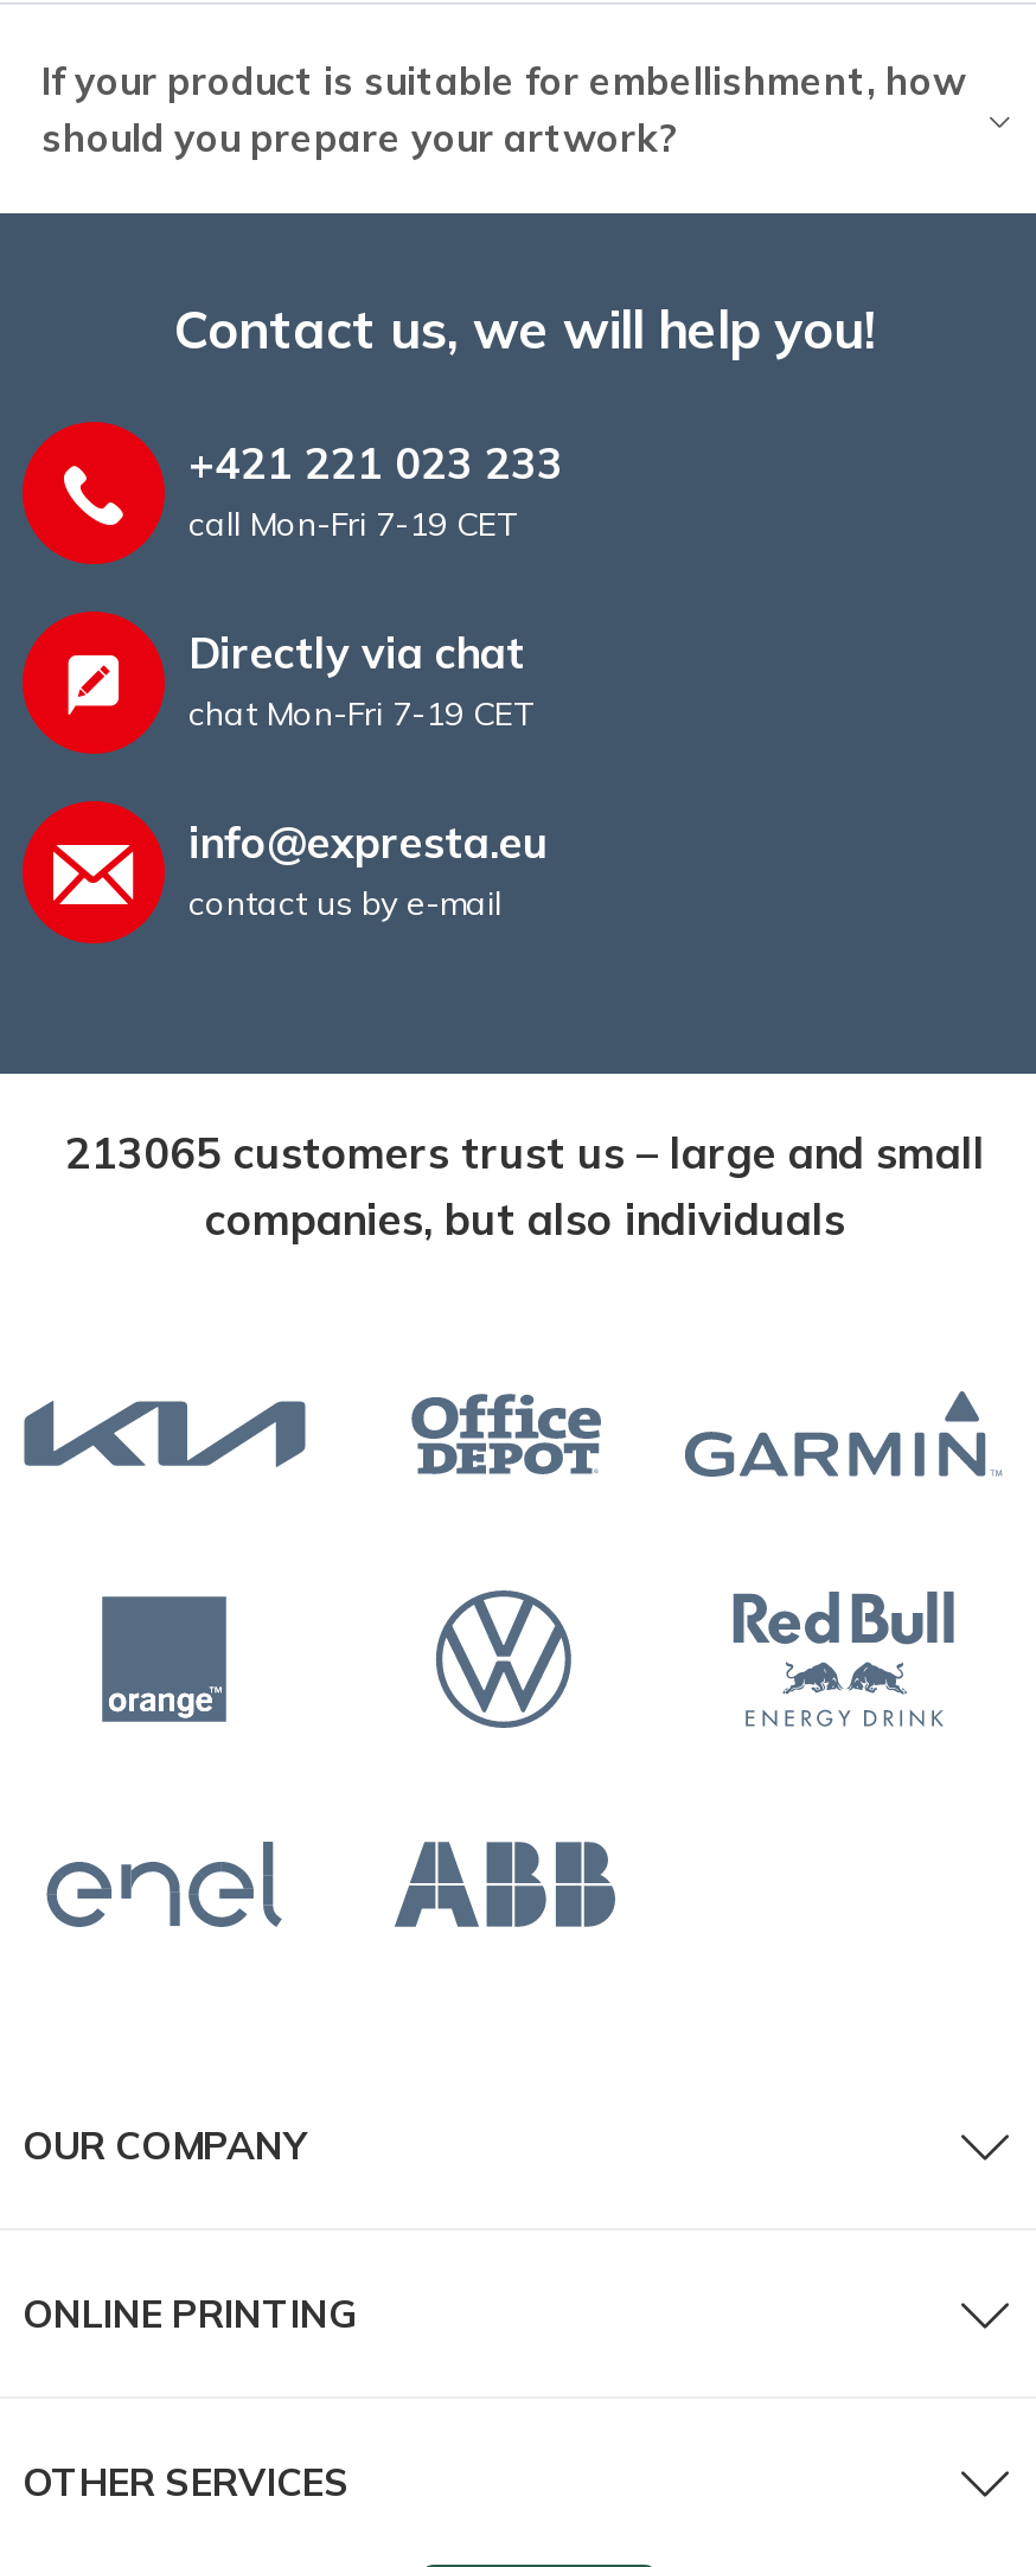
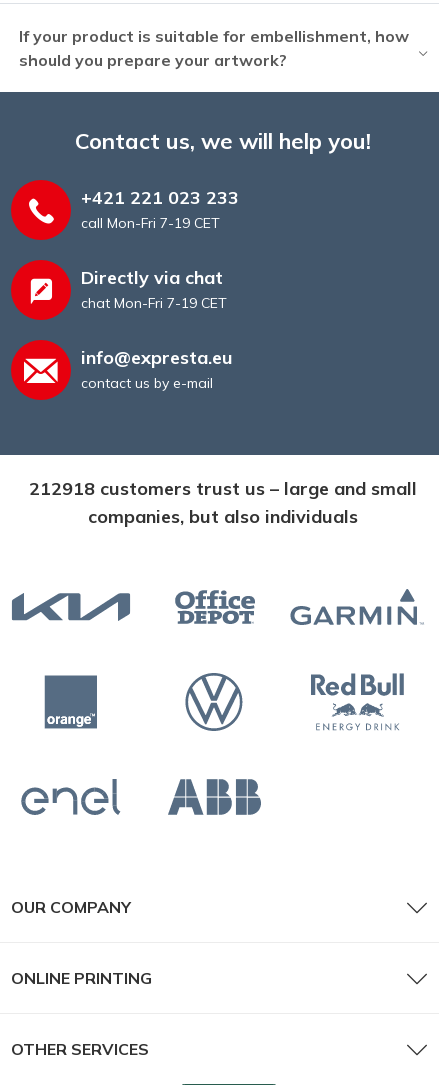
[65,1126,985,1180] 213065 customers trust us – large and small -> [29,477,417,500] 212918 customers trust us – large and small

